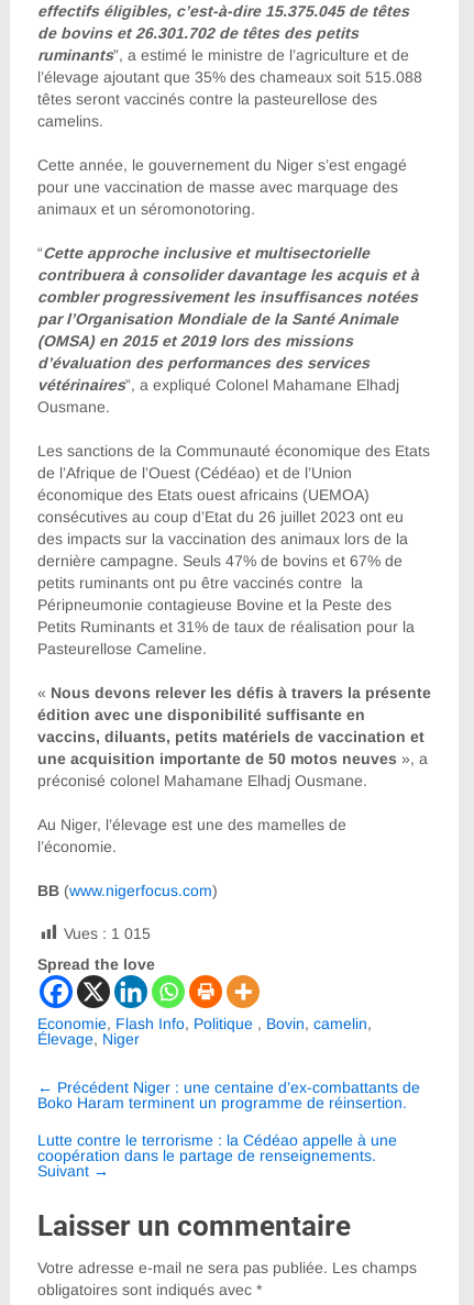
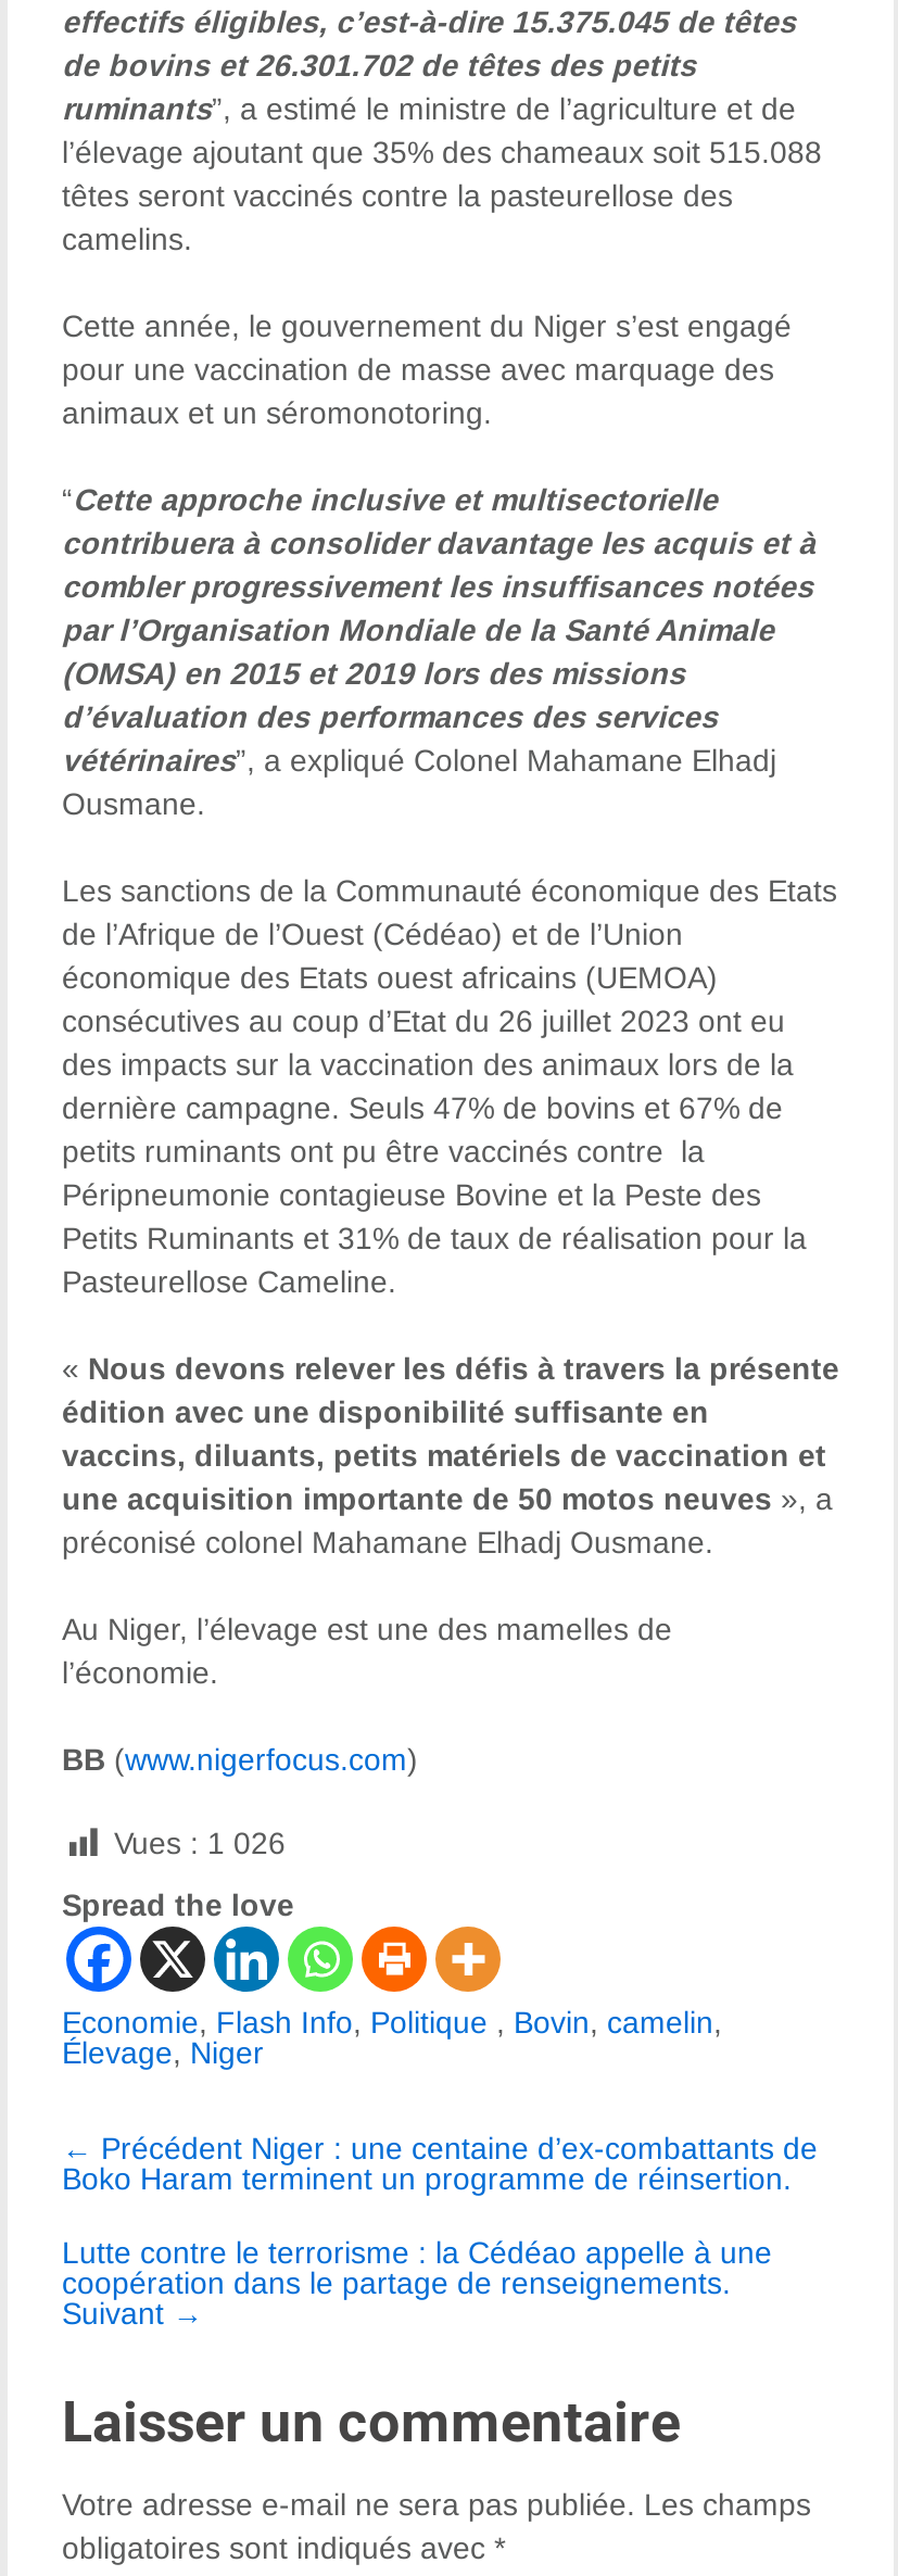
[64,925,151,942] Vues : 1 015 -> [114,1827,286,1862] Vues : 1 026

